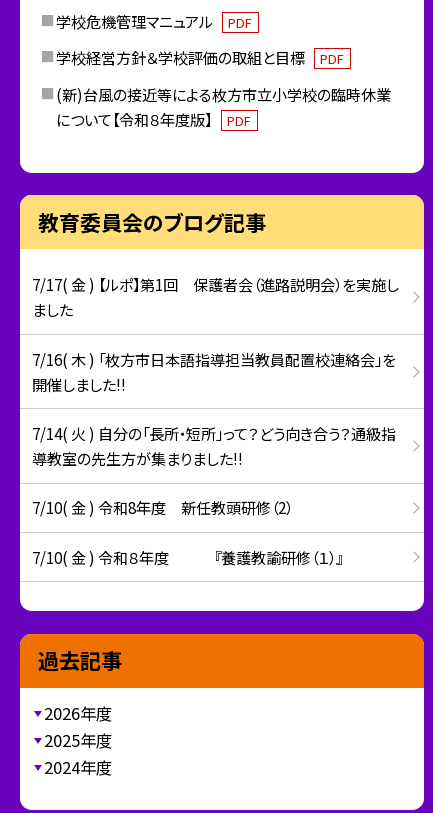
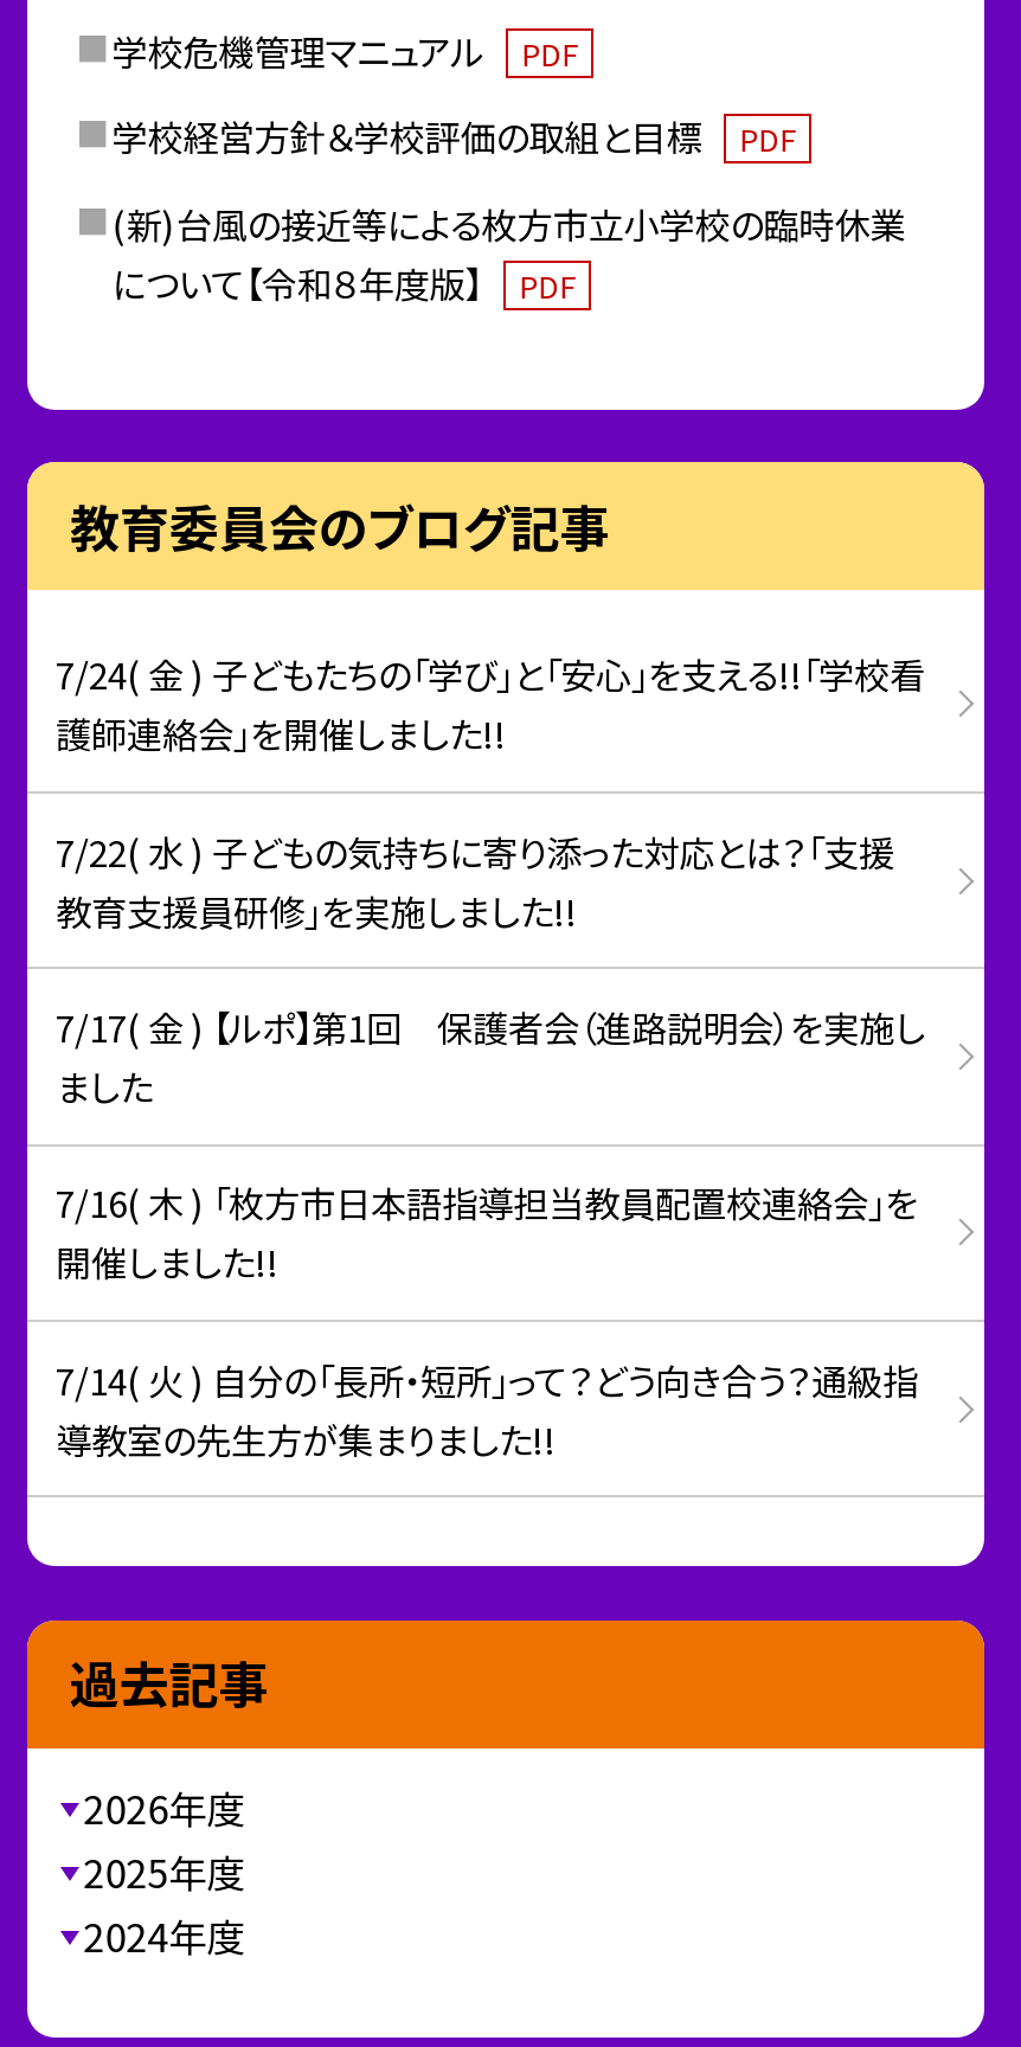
none -> [56,648,925,935] 7/24( 金 ) 子どもたちの「学び」と「安心」を支える!!「学校看 | 護師連絡会」を開催しました!! | 7/22( 水 ) 子どもの気持ちに寄り添った対応とは？「支援 | 教育支援員研修」を実施しました!!
moved [32,273,399,469] -> [56,1000,925,1463]: 7/17( 金 ) 【ルポ】第1回 保護者会（進路説明会）を実施し | ました | 7/16( 木 ) 「枚方市日本語指導担当教員配置校連絡会」を | 開催しました!! | 7/14( 火 ) 自分の「長所・短所」って？どう向き合う？通級指 | 導教室の先生方が集まりました!!
[32,496,343,568] 7/10( 金 ) 令和8年度 新任教頭研修（2） | 7/10( 金 ) 令和８年度 『養護教諭研修（１）』 -> none

